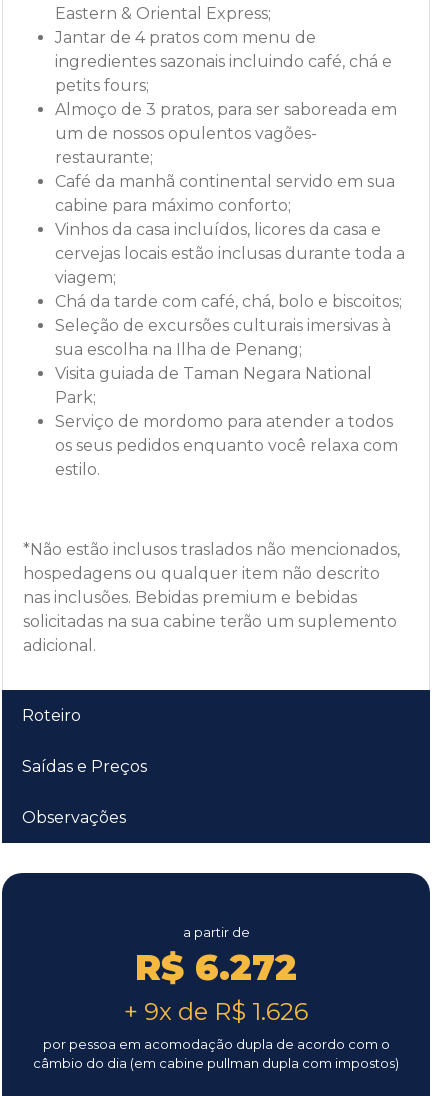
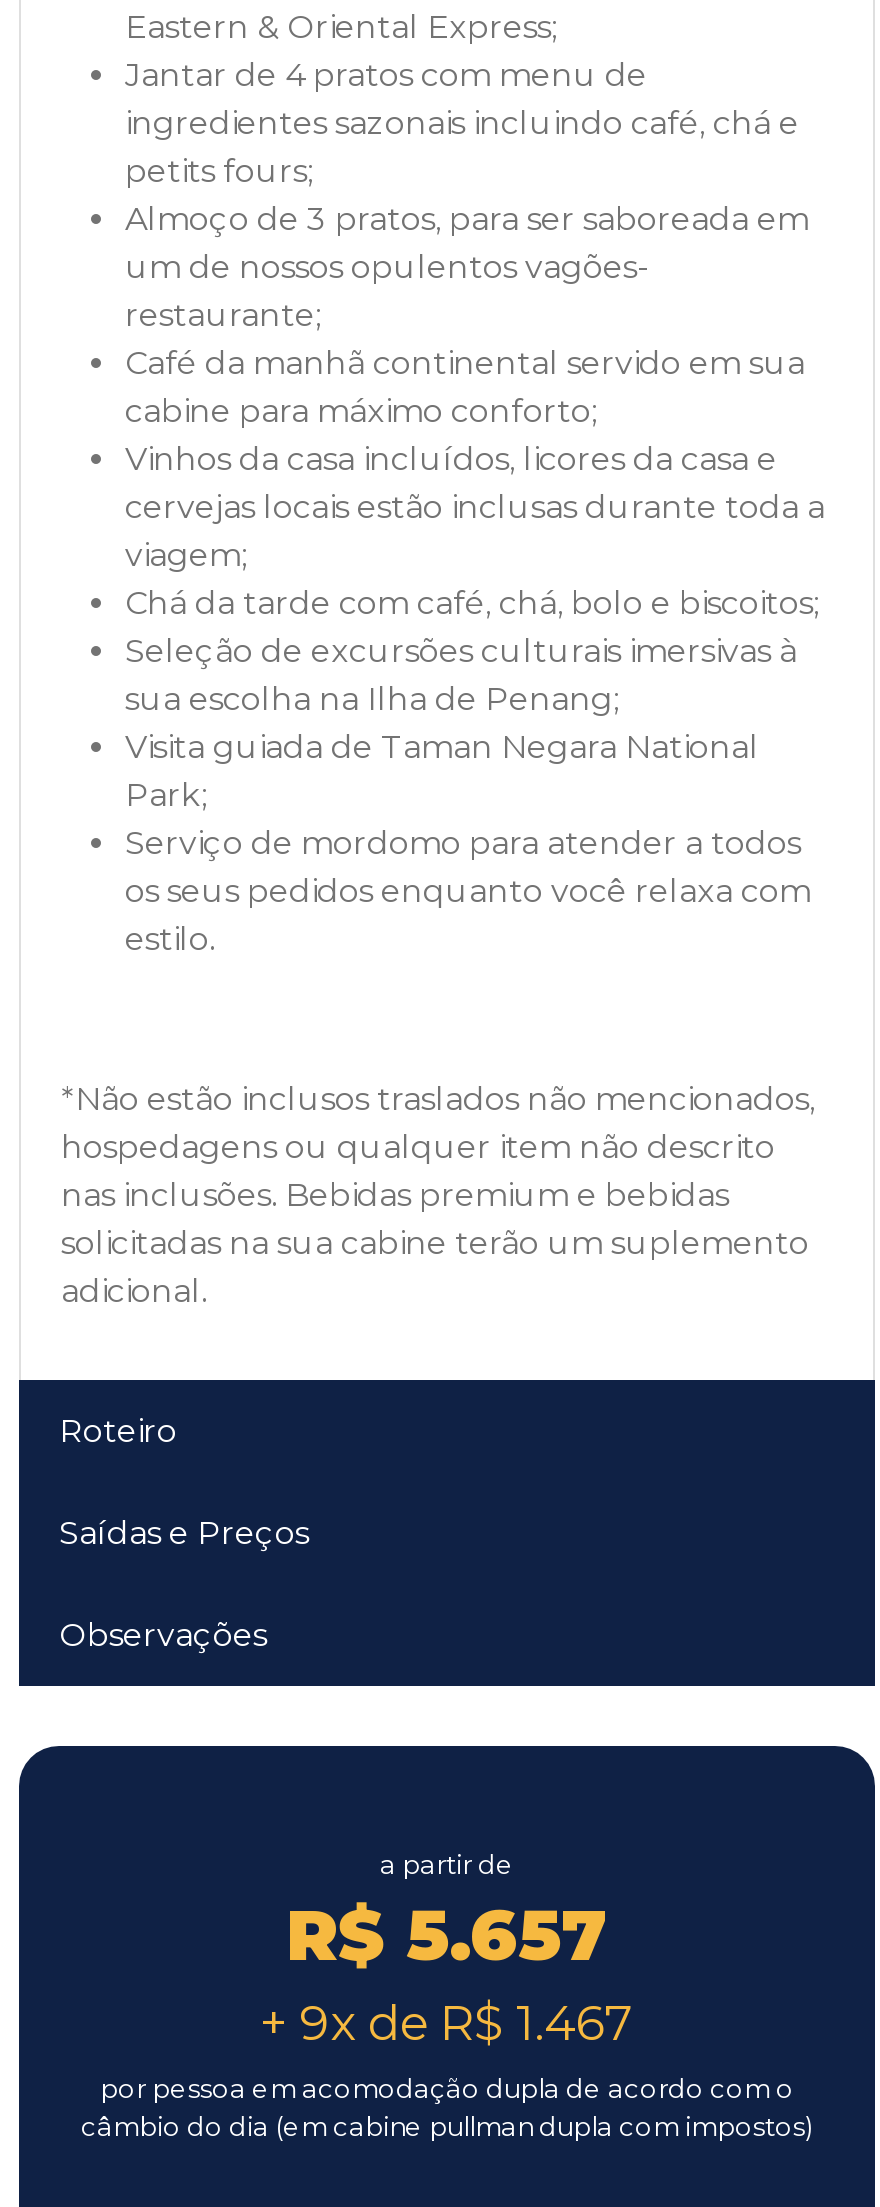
[135,946,297,989] R$ 6.272 -> [286,1892,608,1978] R$ 5.657
[124,997,308,1026] + 9x de R$ 1.626 -> [260,1994,634,2052] + 9x de R$ 1.467

